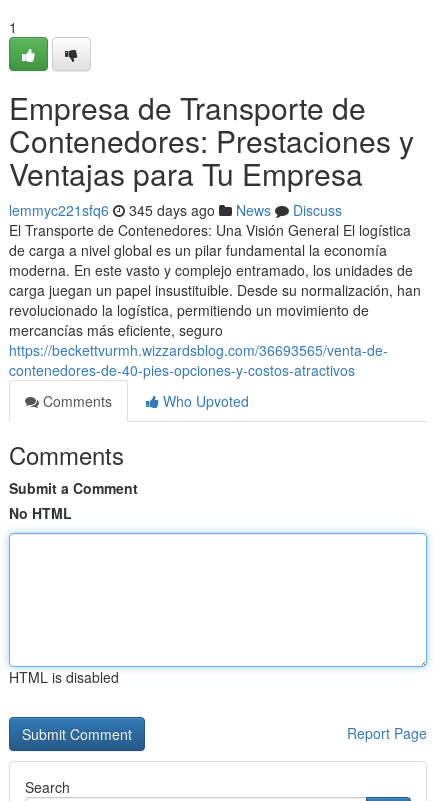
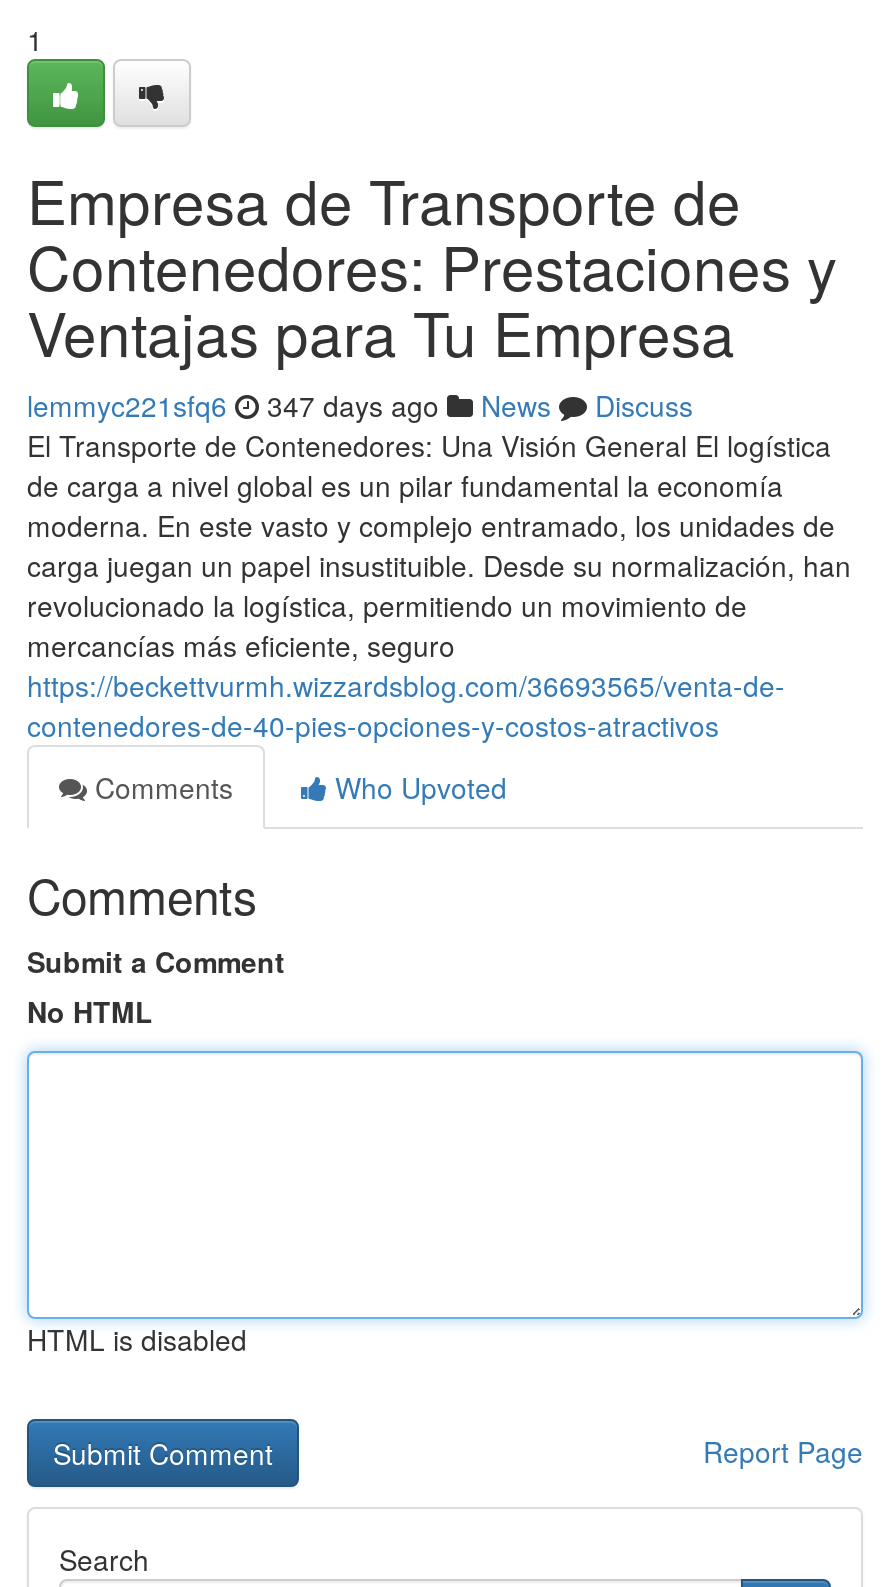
[9,200,342,220] lemmyc221sfq6 345 days ago News Discuss -> [27,385,693,425] lemmyc221sfq6 347 days ago News Discuss

